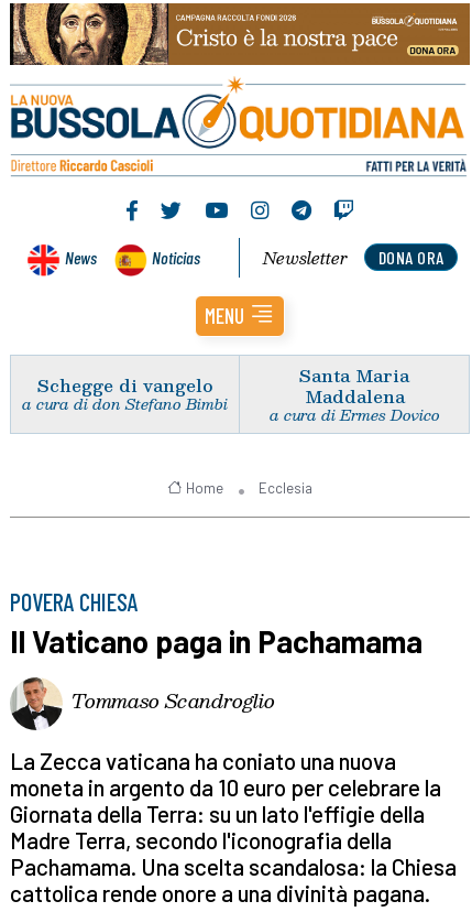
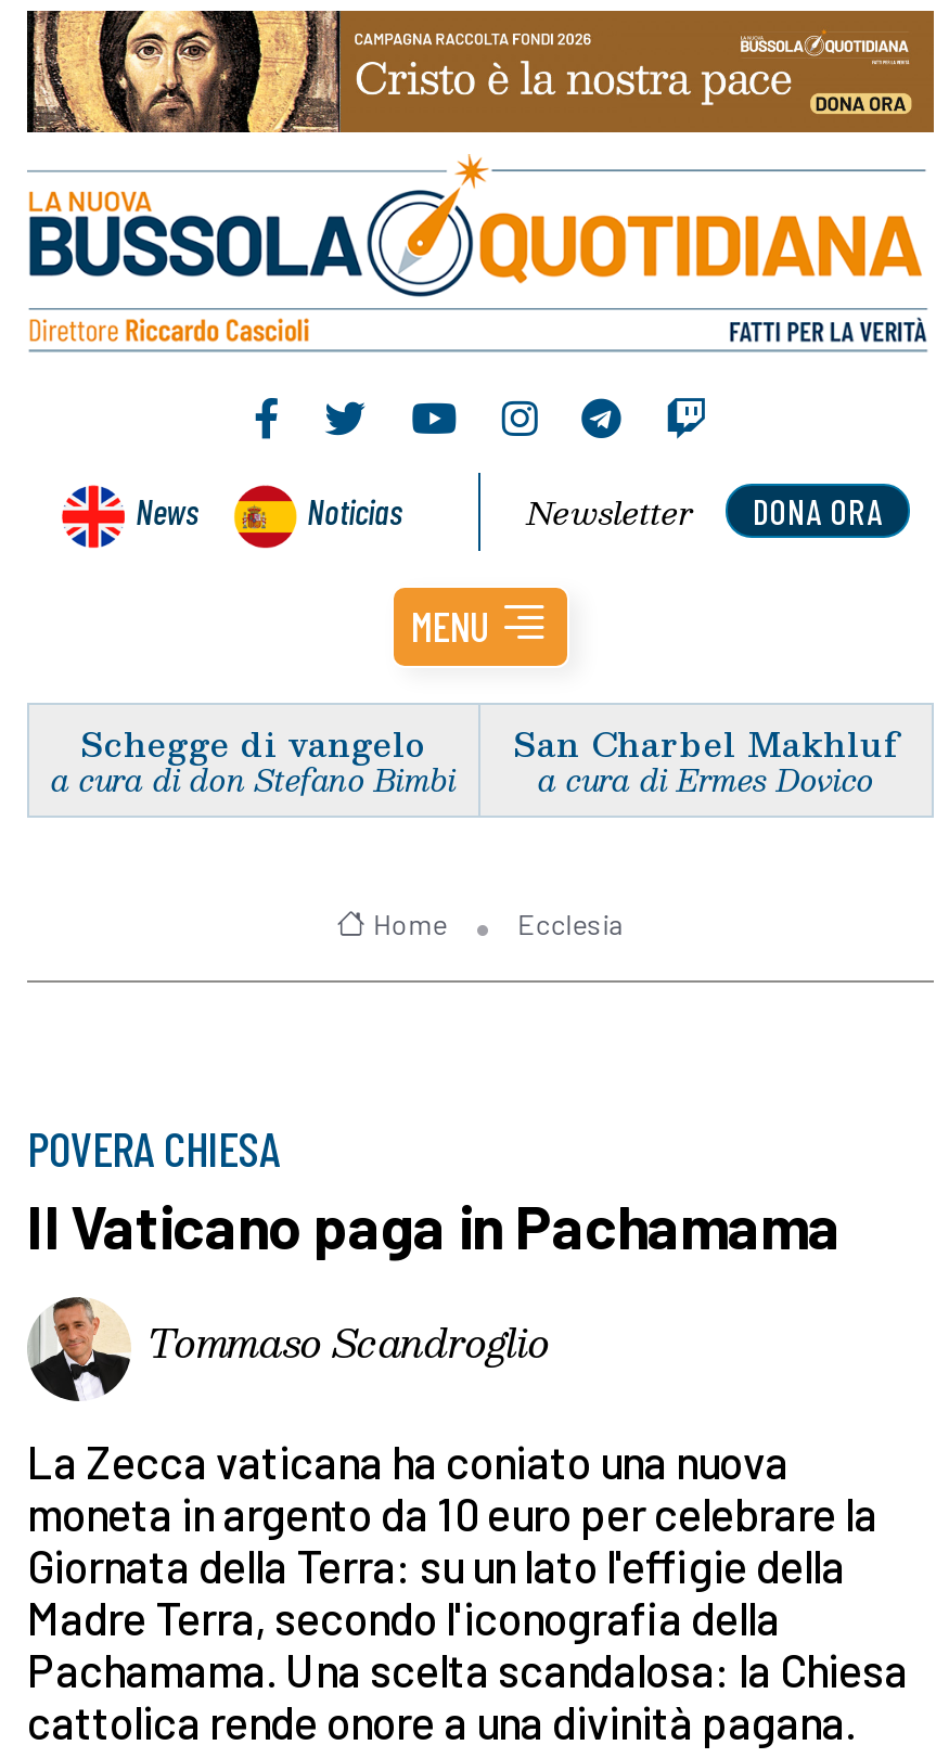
[299,361,409,409] Santa Maria | Maddalena -> [513,715,899,769] San Charbel Makhluf

